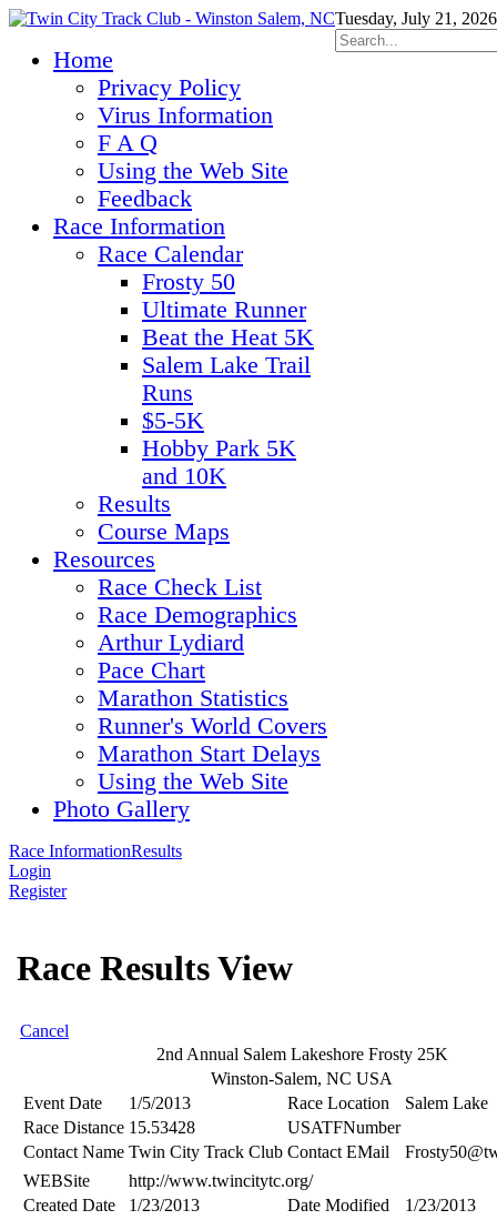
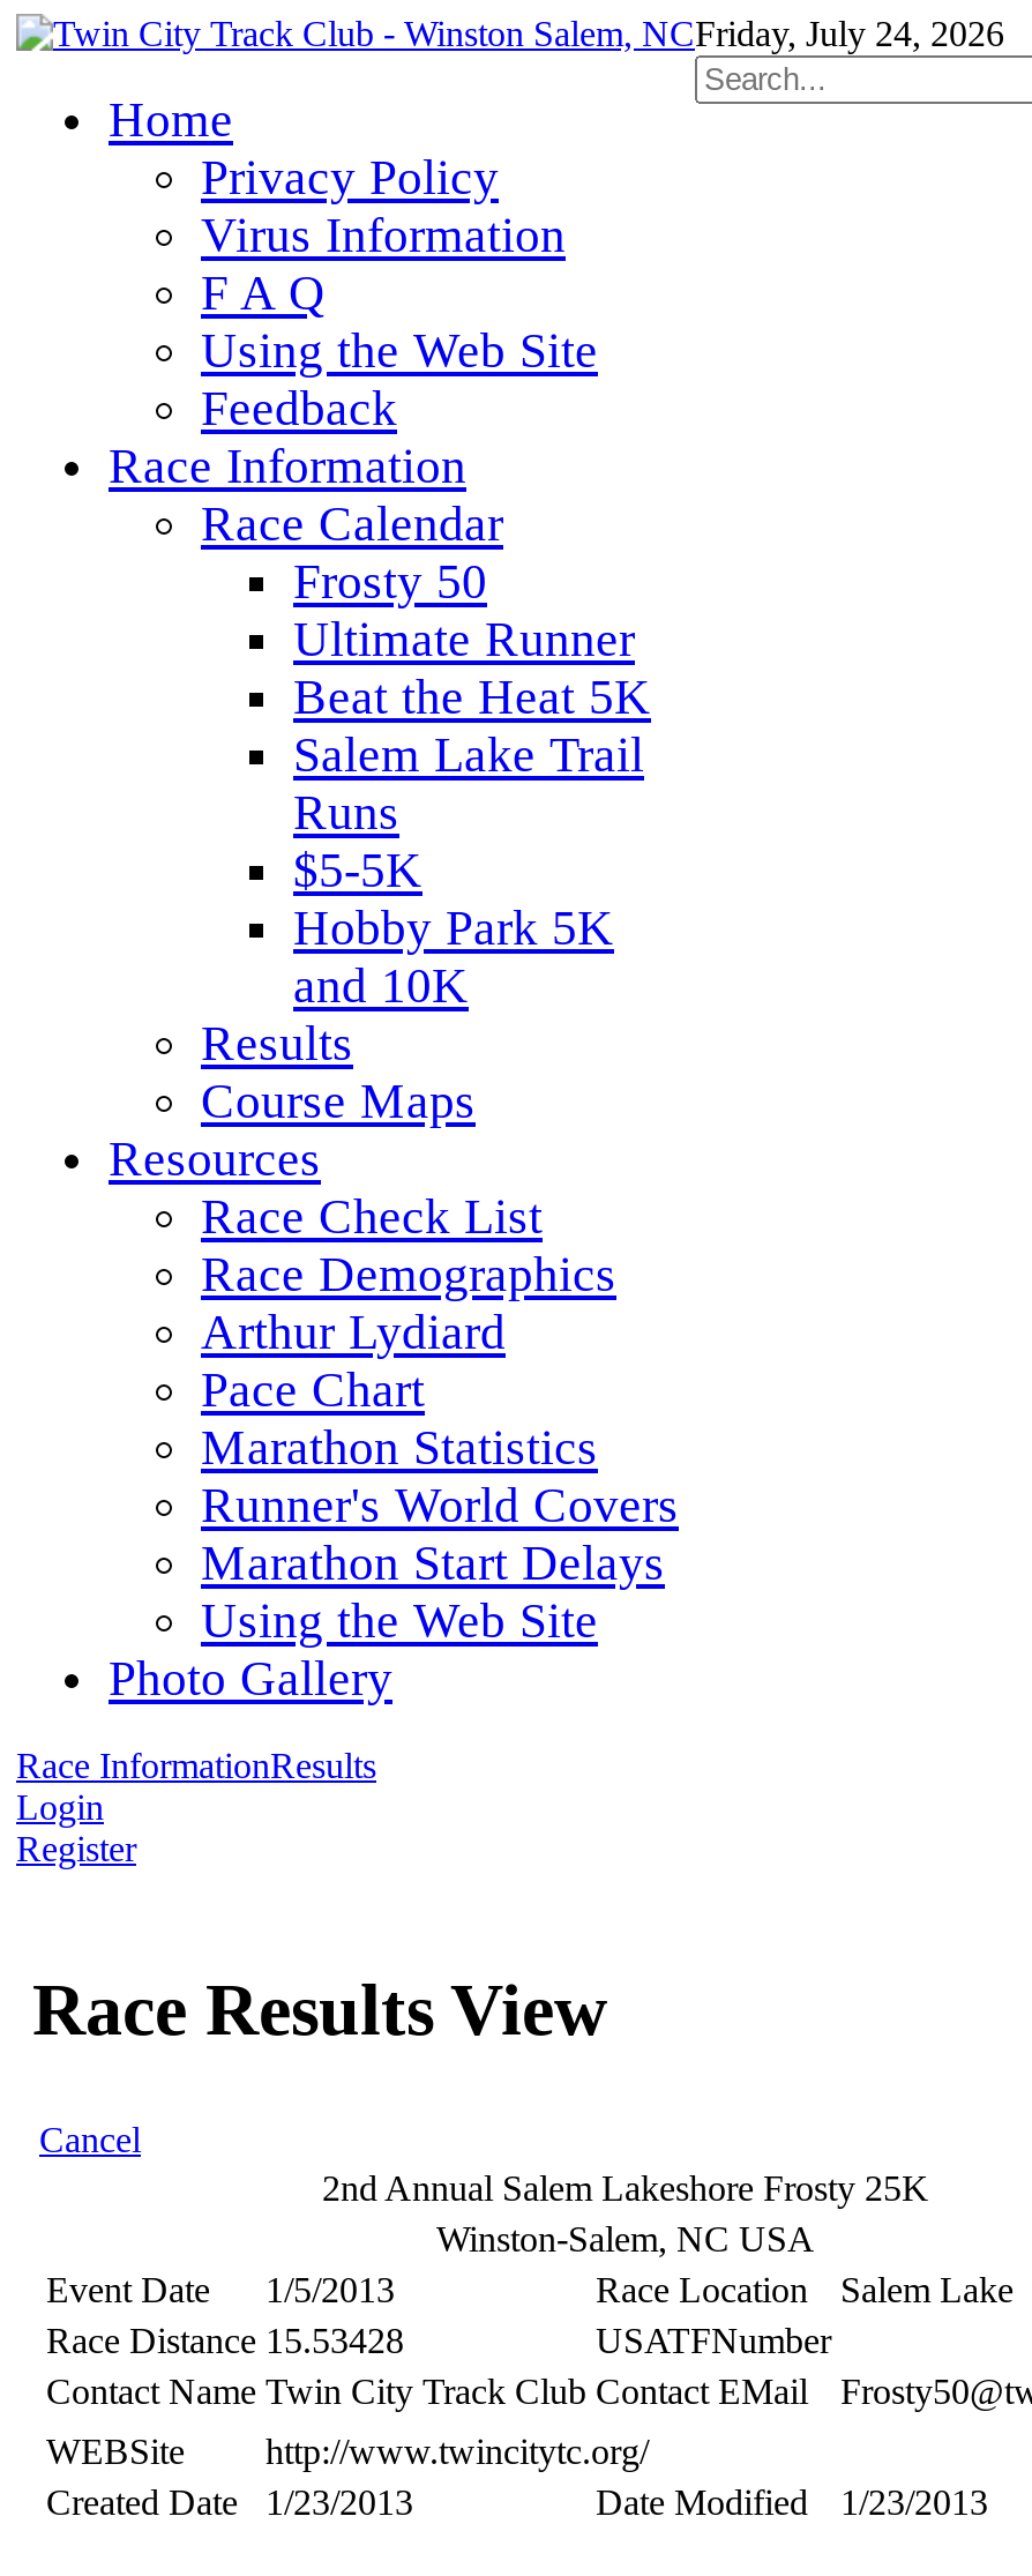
[335,9,497,28] Tuesday, July 21, 2026 -> [695,14,1004,53] Friday, July 24, 2026

